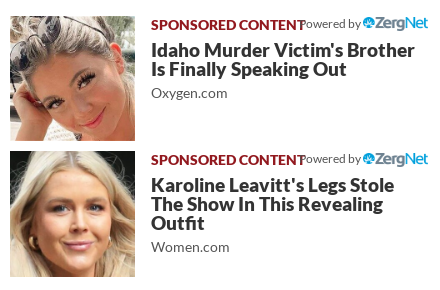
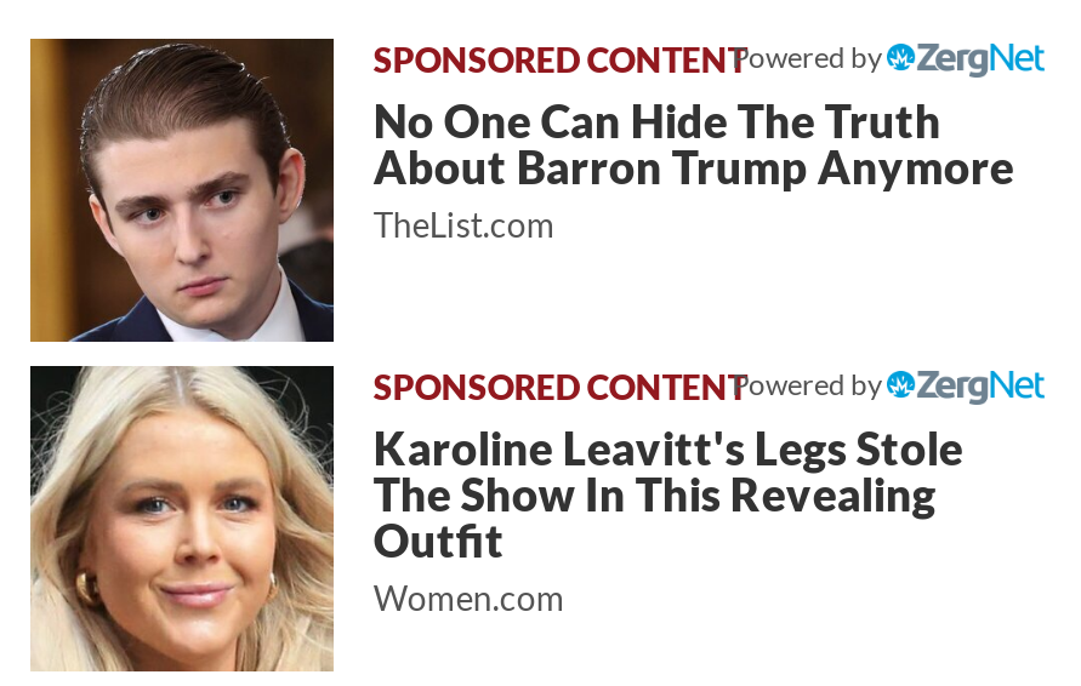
[9,15,415,142] [image] | Idaho Murder Victim's Brother | Is Finally Speaking Out | Oxygen.com -> [28,36,1014,344] [image] | No One Can Hide The Truth | About Barron Trump Anymore | TheList.com

